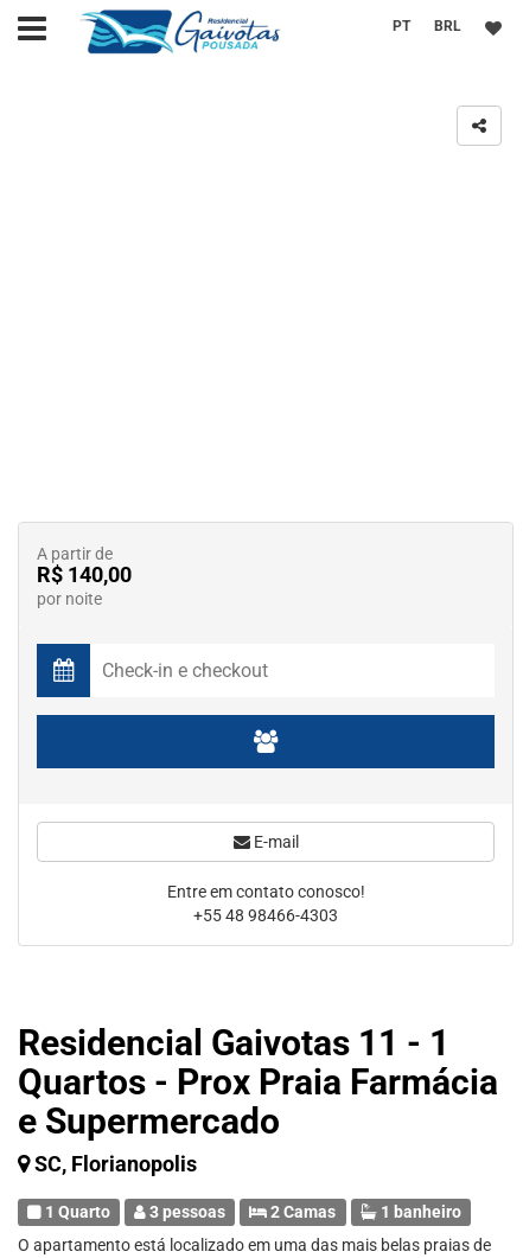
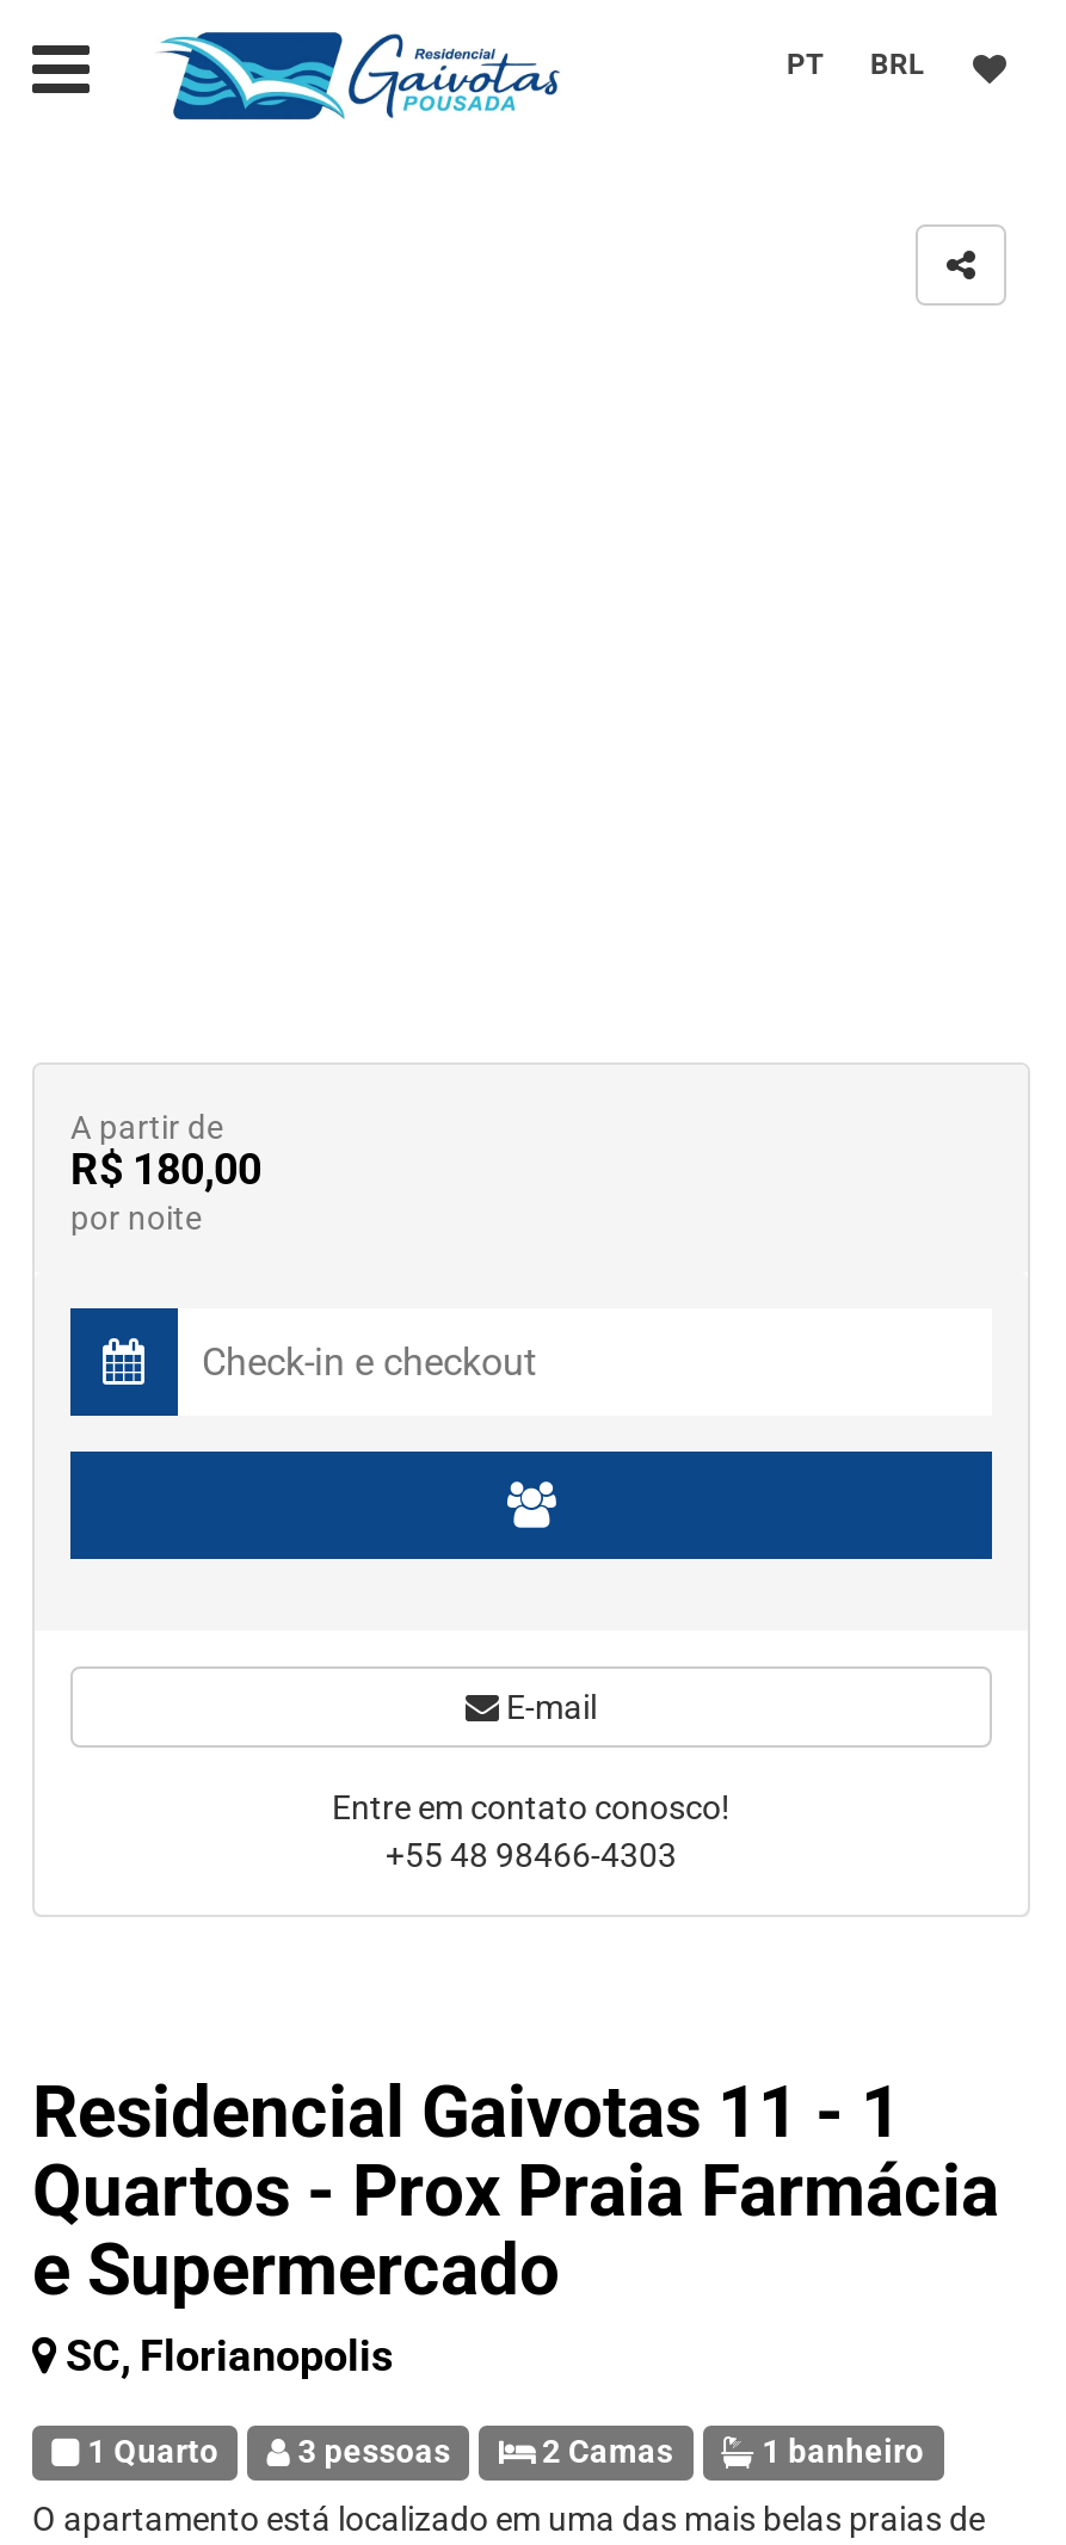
[37,562,132,587] R$ 140,00 -> [70,1144,261,1194] R$ 180,00

